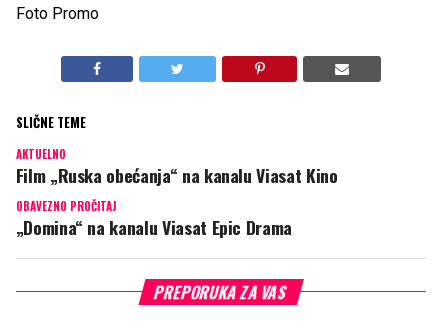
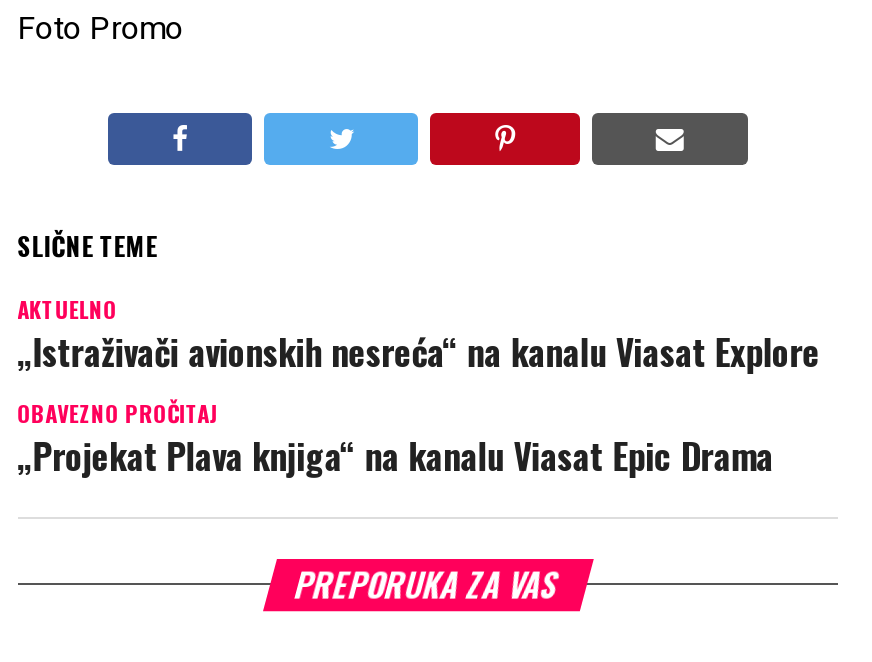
[16,162,337,188] Film „Ruska obećanja“ na kanalu Viasat Kino -> [17,325,820,377] „Istraživači avionskih nesreća“ na kanalu Viasat Explore
[16,214,292,240] „Domina“ na kanalu Viasat Epic Drama -> [17,429,773,481] „Projekat Plava knjiga“ na kanalu Viasat Epic Drama

